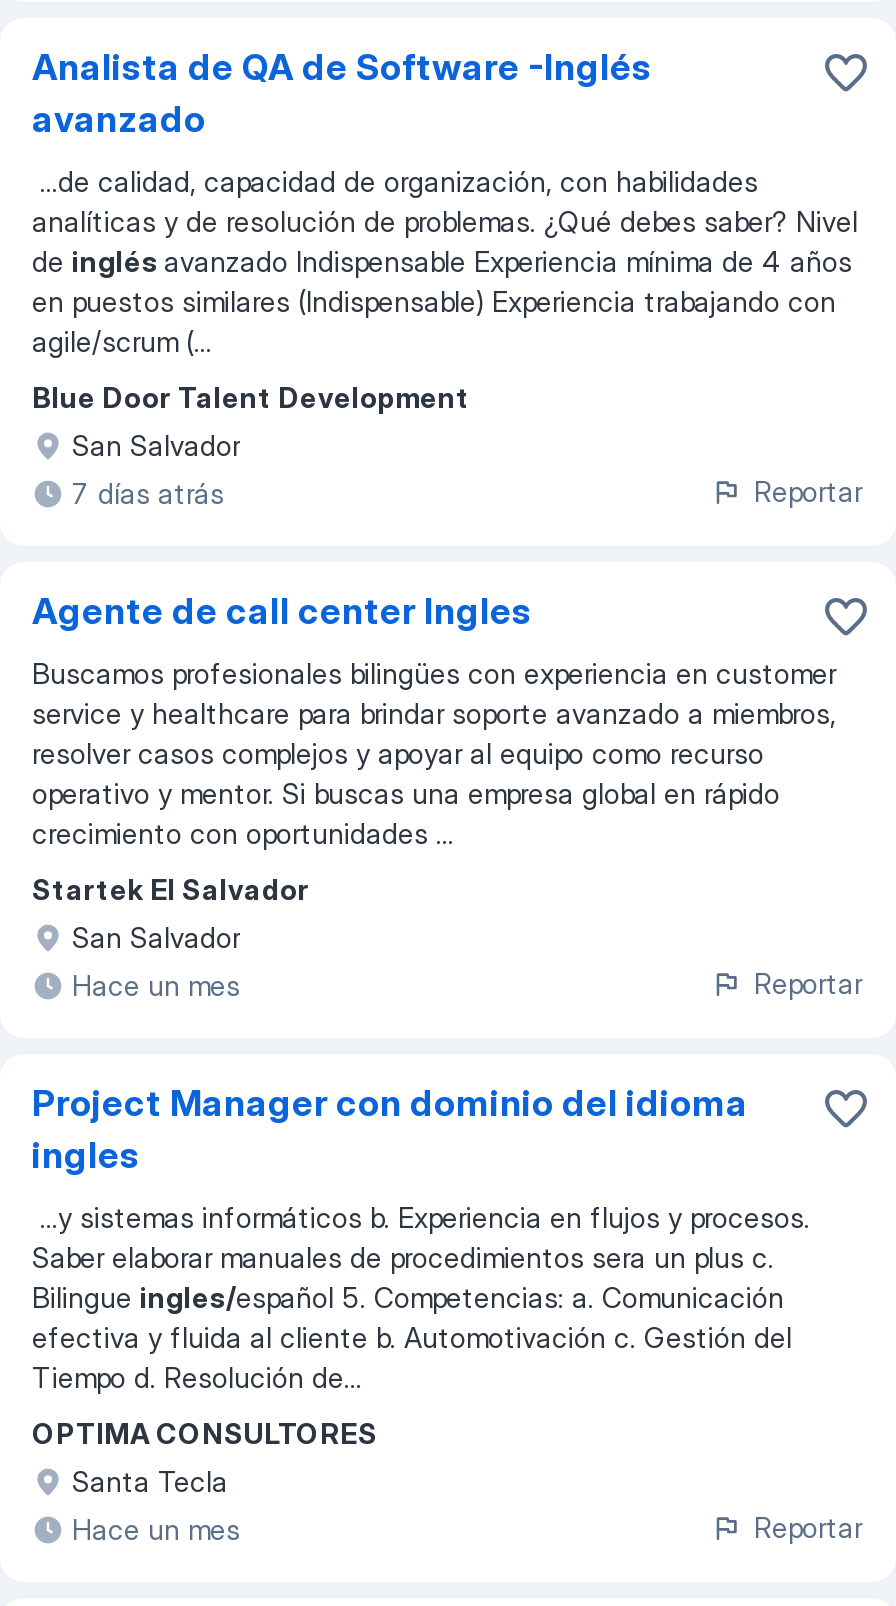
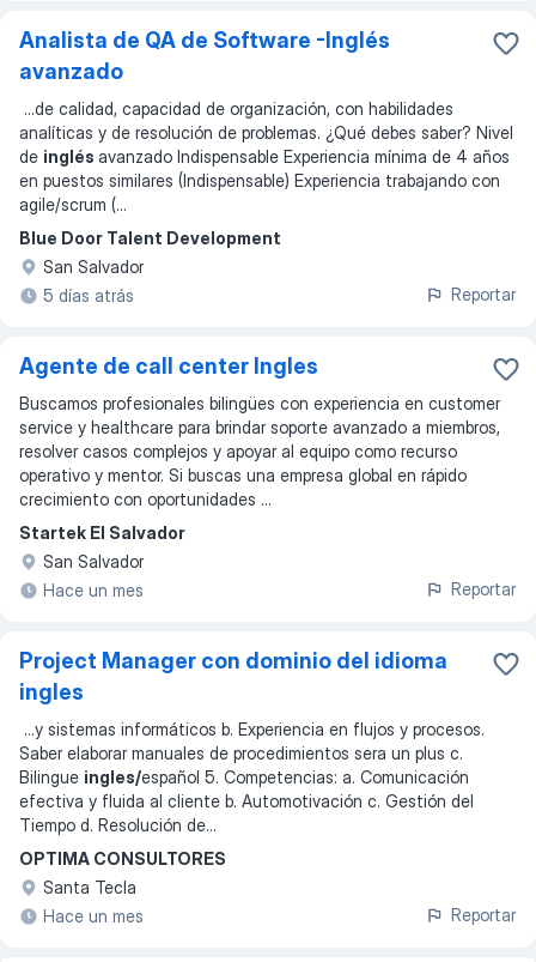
[72,476,224,510] 7 días atrás -> [43,285,134,305] 5 días atrás

